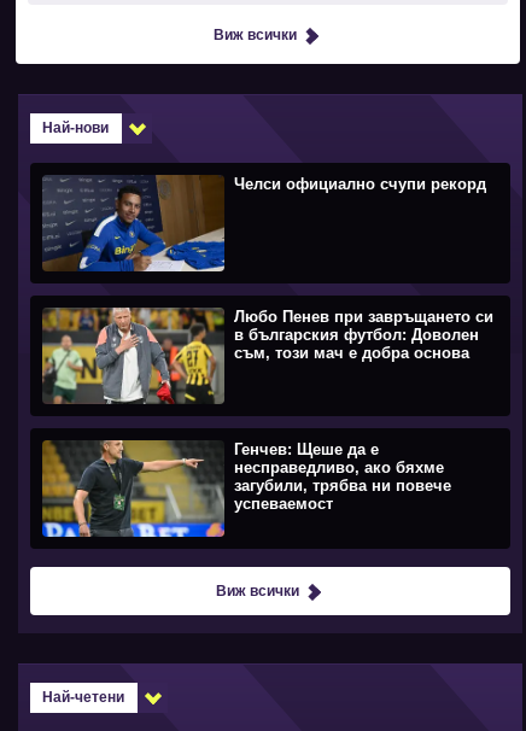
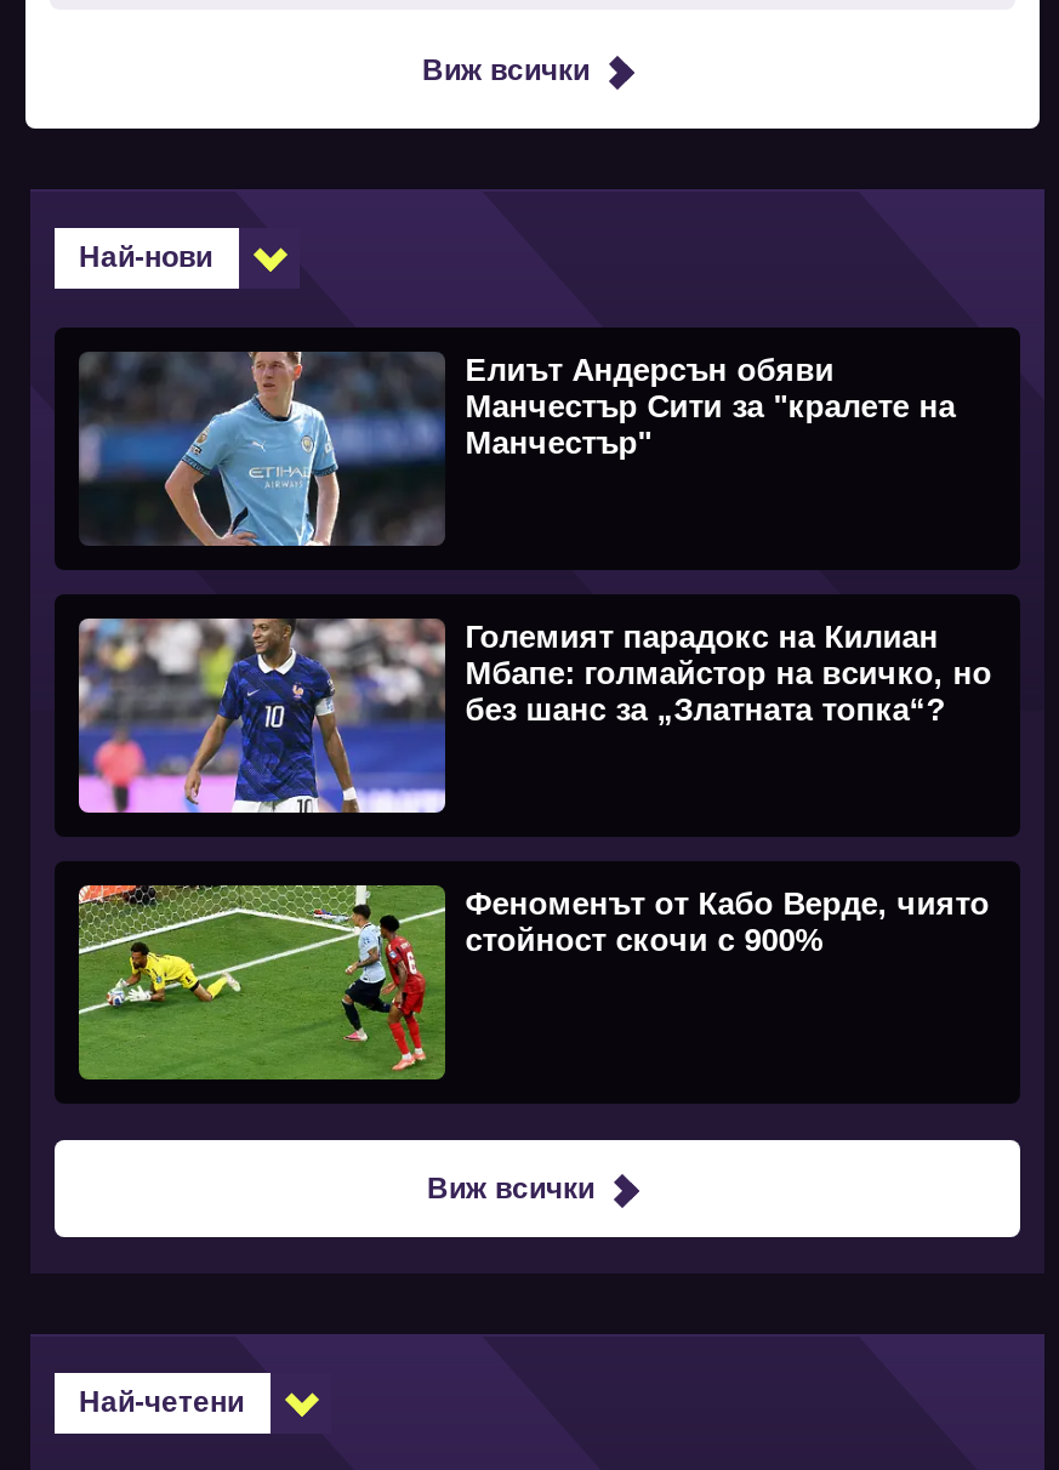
[42,175,486,273] [image] | Челси официално счупи рекорд -> [79,349,955,548] [image] | Елиът Андерсън обяви | Манчестър Сити за "кралете на | Манчестър"
[41,307,494,405] [image] | Любо Пенев при завръщането си | в българския футбол: Доволен | съм, този мач е добра основа -> [76,616,992,815] [image] | Големият парадокс на Килиан | Мбапе: голмайстор на всичко, но | без шанс за „Златната топка“?
[41,439,451,538] [image] | Генчев: Щеше да е | несправедливо, ако бяхме | загубили, трябва ни повече | успеваемост -> [76,883,989,1082] [image] | Феноменът от Кабо Верде, чиято | стойност скочи с 900%

